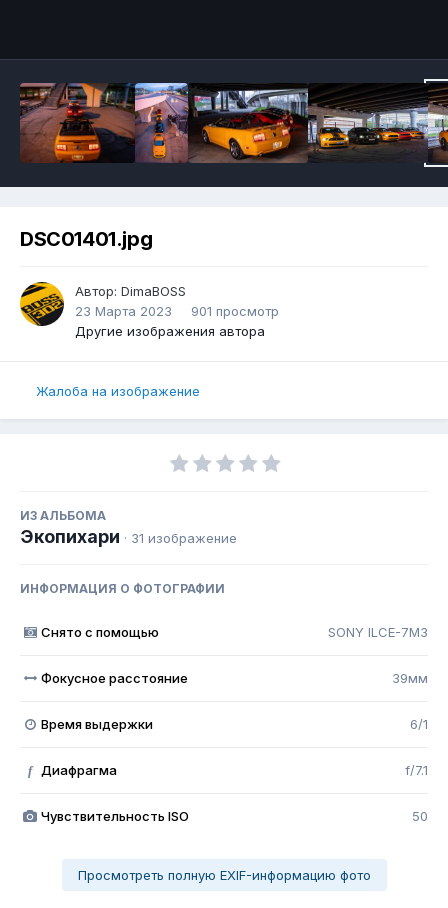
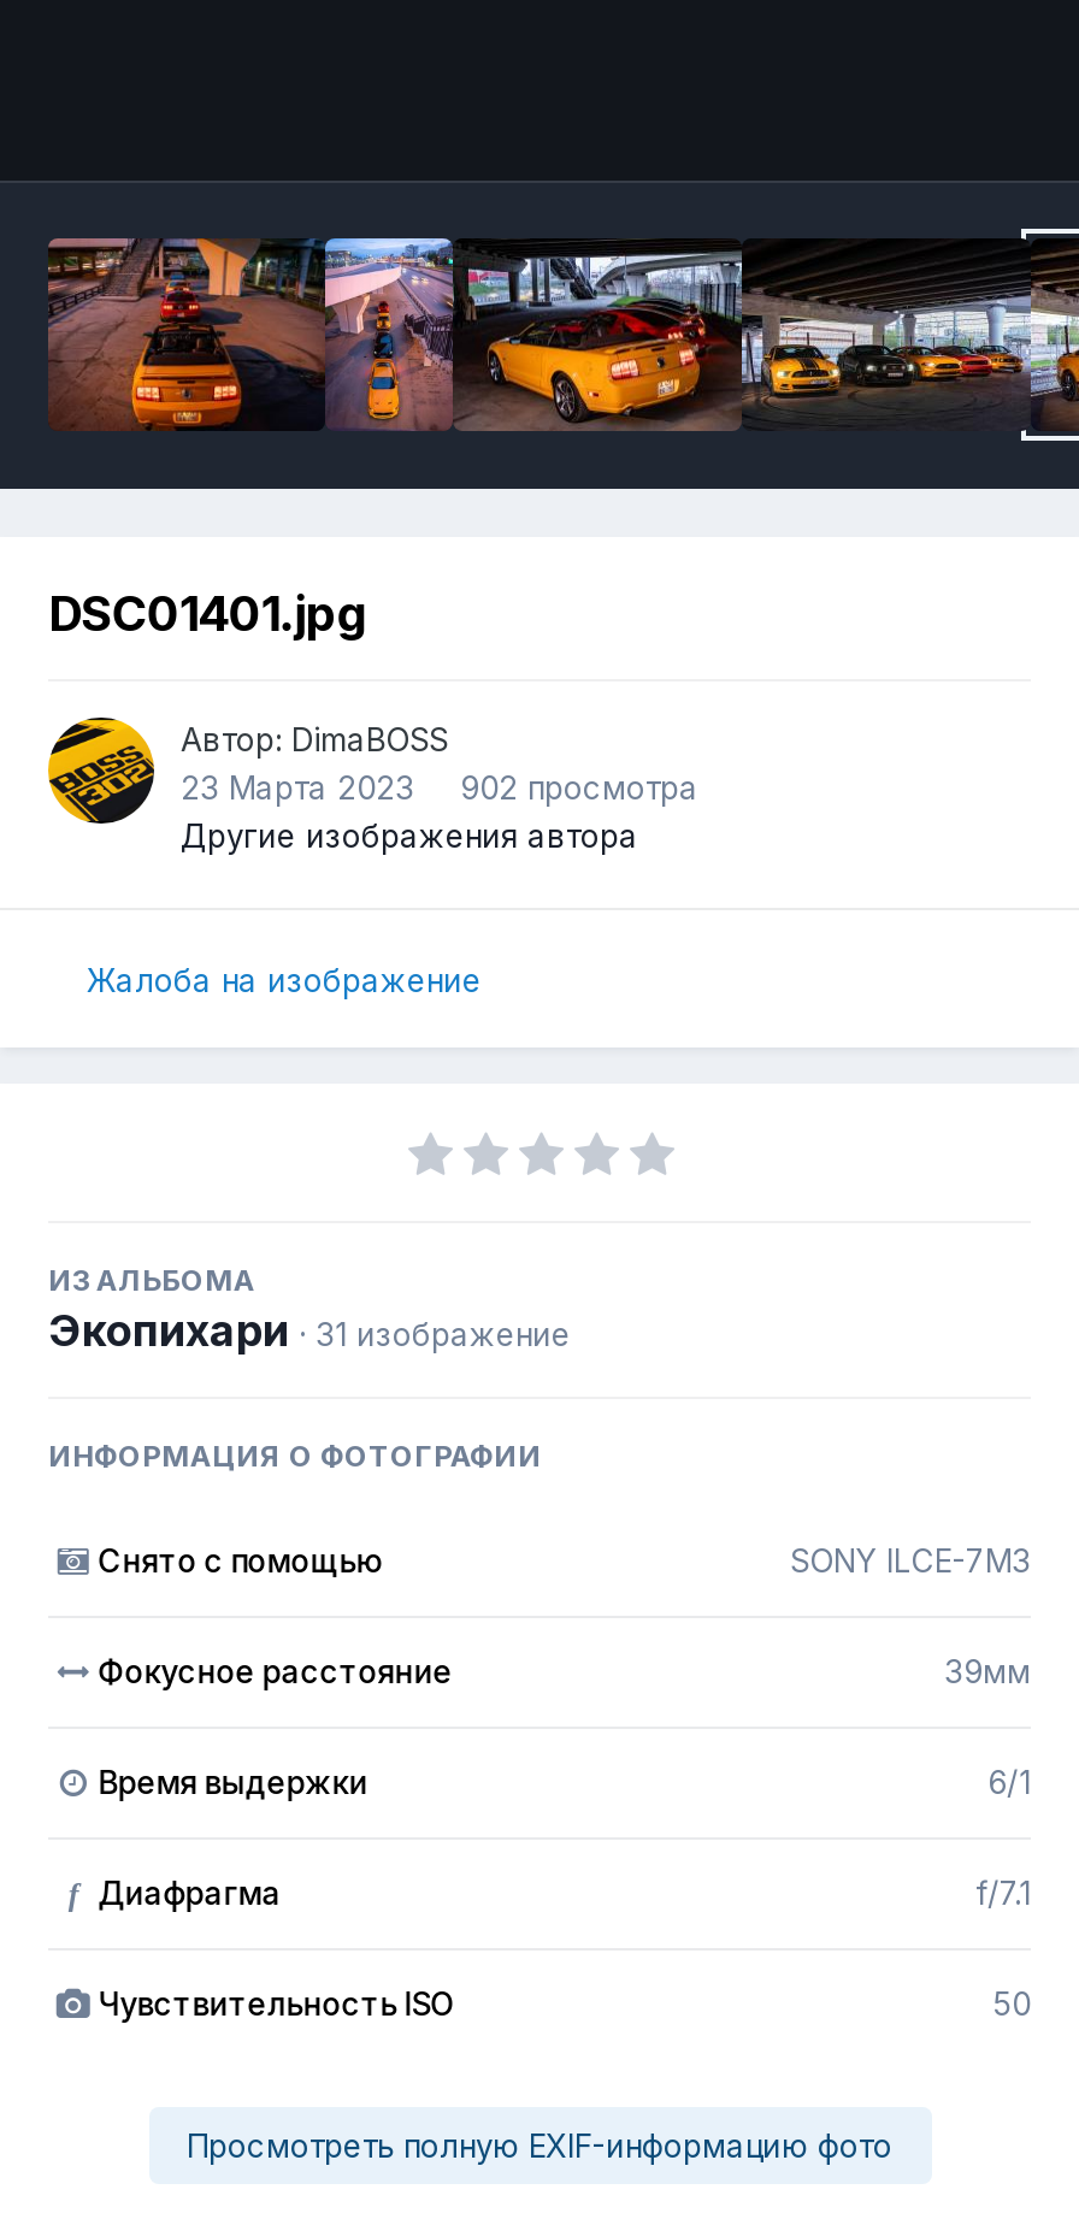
[75,303,279,319] 23 Марта 2023 901 просмотр -> [181,769,698,807] 23 Марта 2023 902 просмотра

